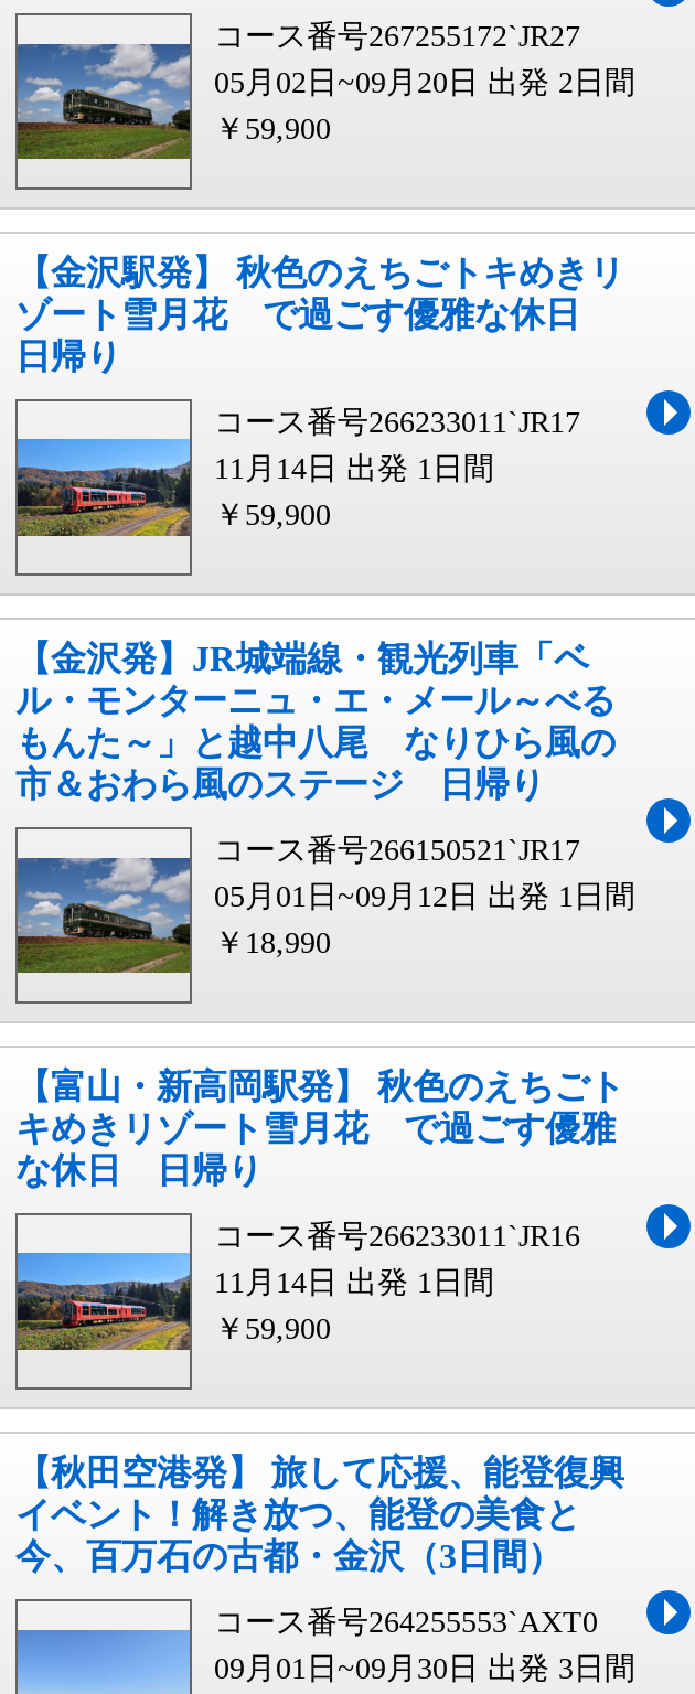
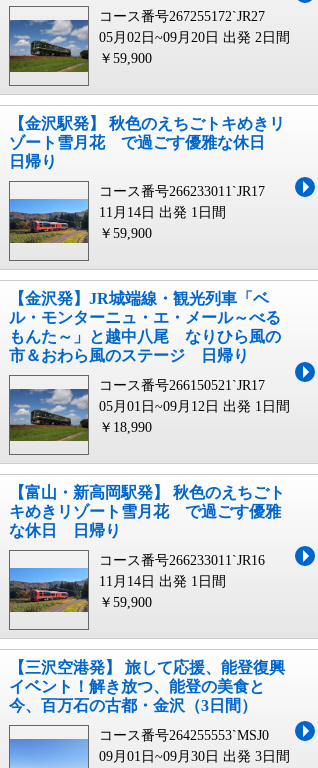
[15,1452,624,1490] 【秋田空港発】 旅して応援、能登復興 -> [9,658,285,675] 【三沢空港発】 旅して応援、能登復興
[214,1605,598,1638] コース番号264255553`AXT0 -> [99,727,269,742] コース番号264255553`MSJ0

